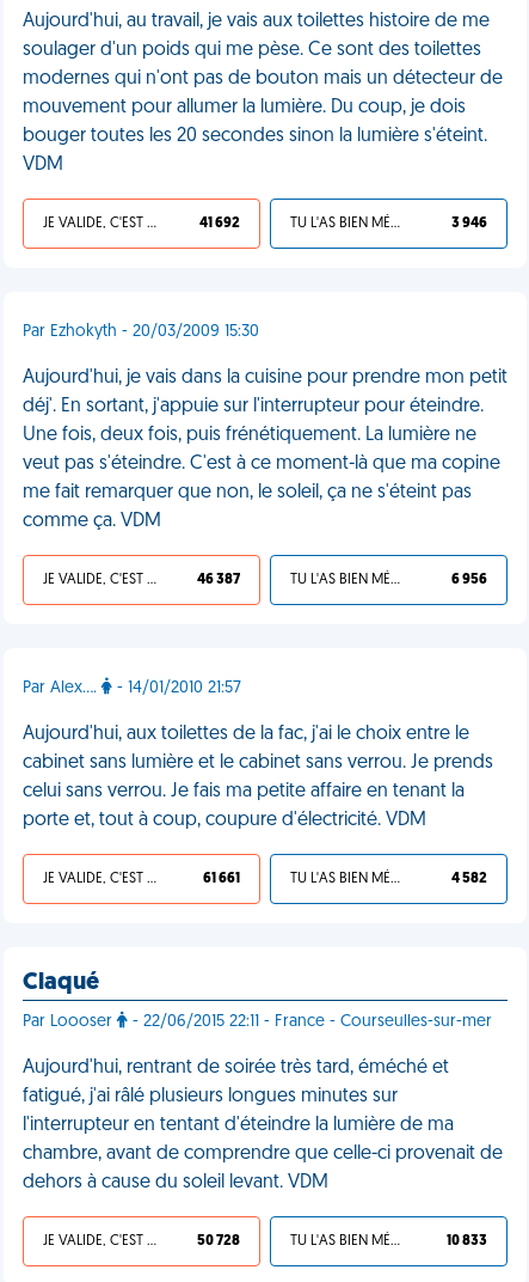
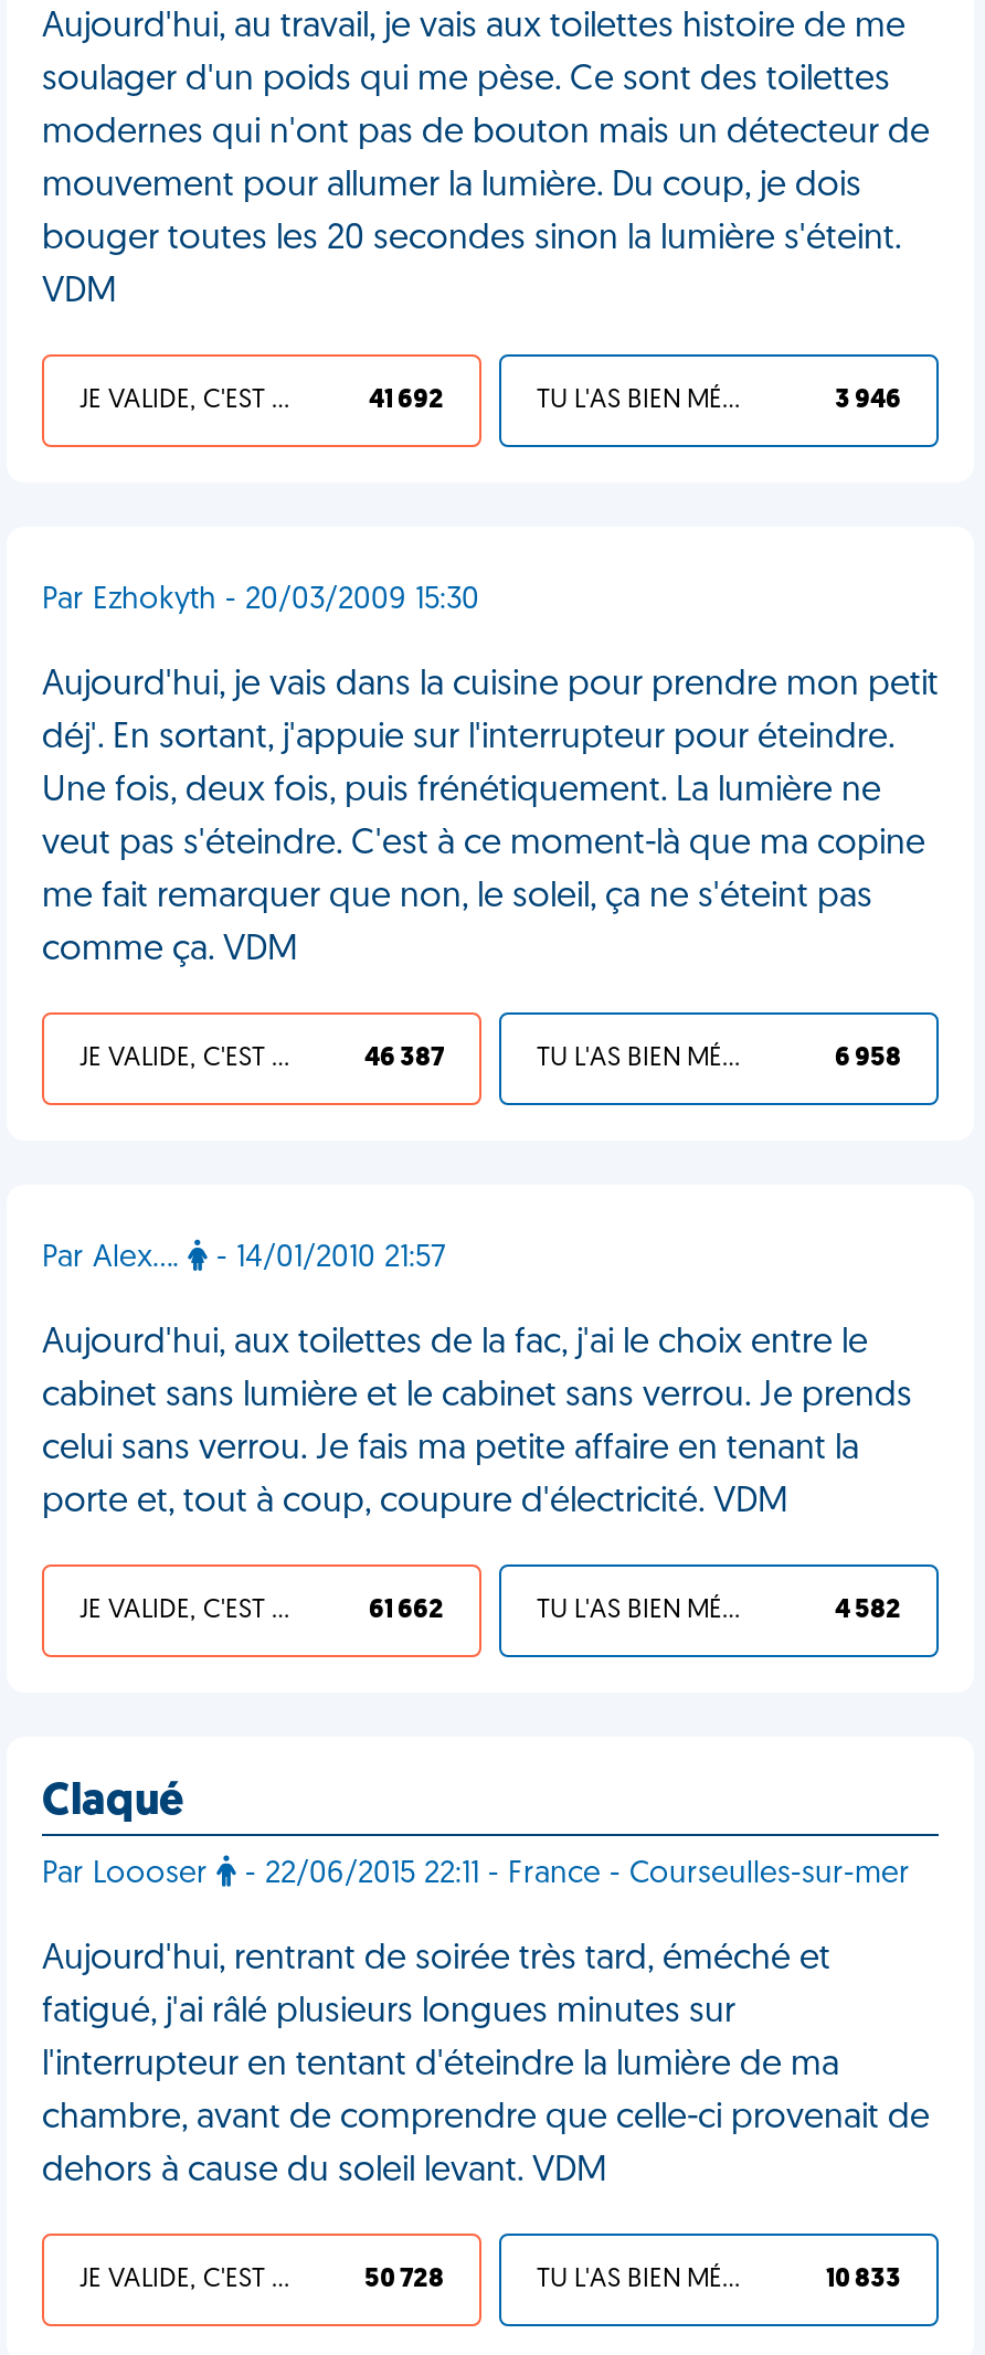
[451,573,487,587] 6 956 -> [835,1046,901,1072] 6 958
[203,872,240,886] 61 661 -> [369,1598,444,1624] 61 662

